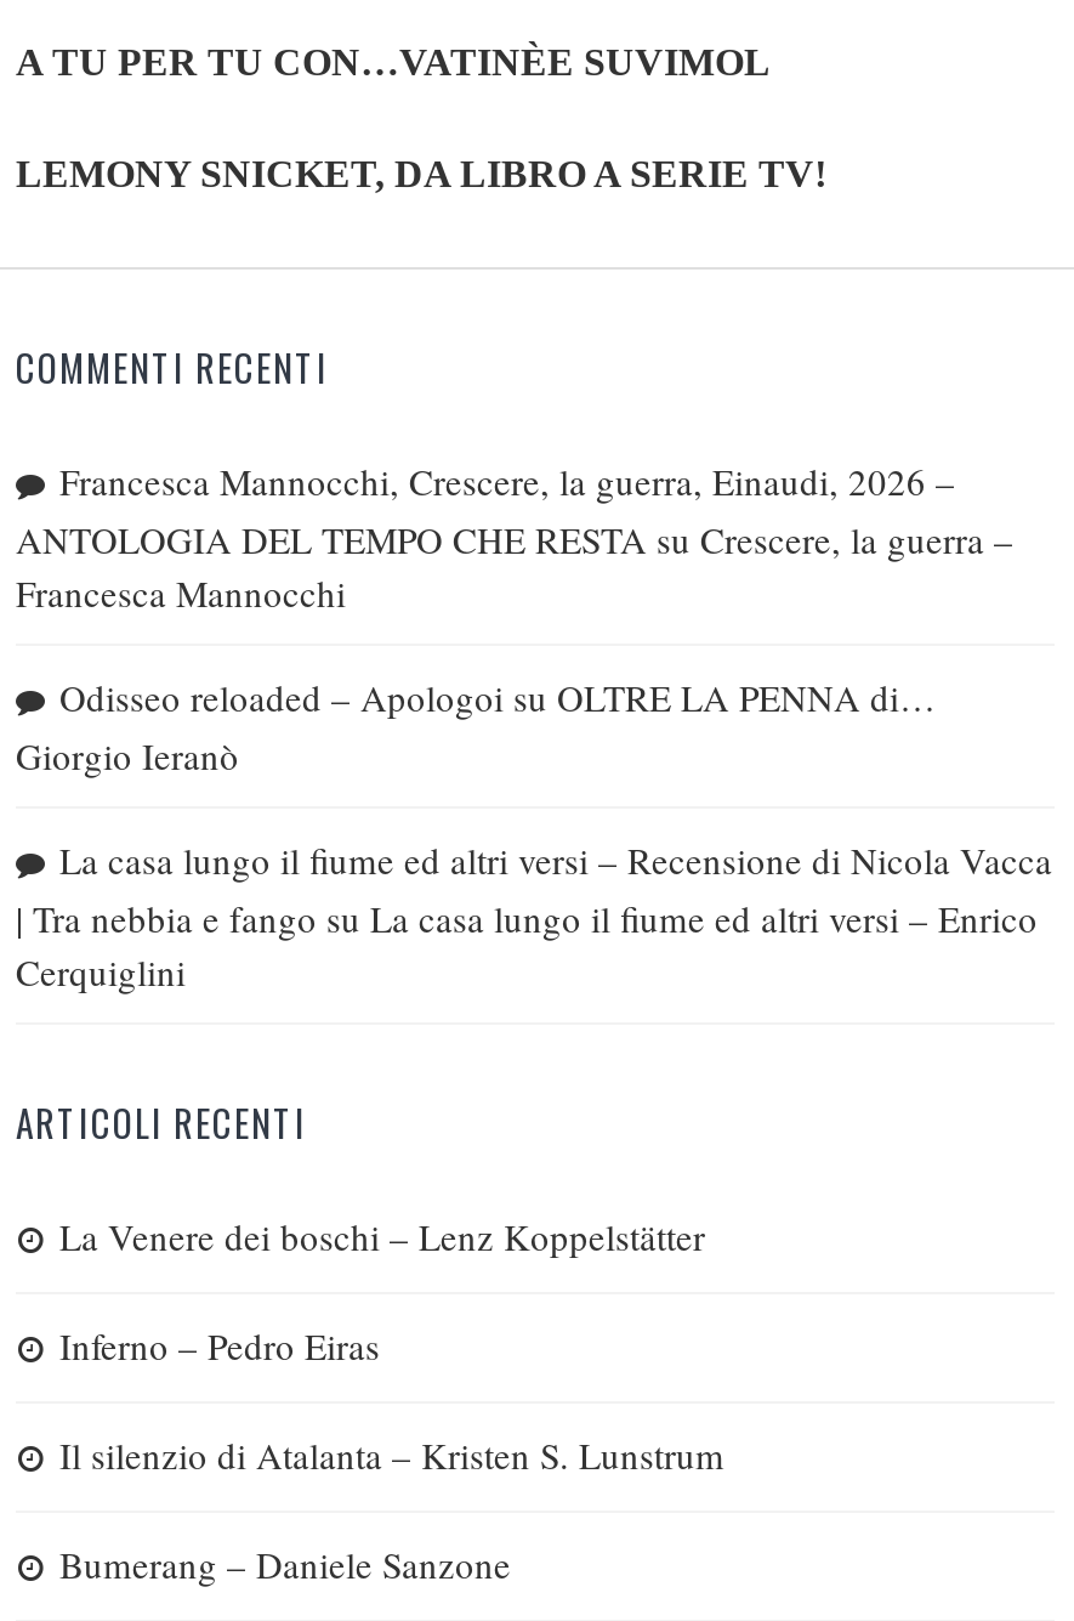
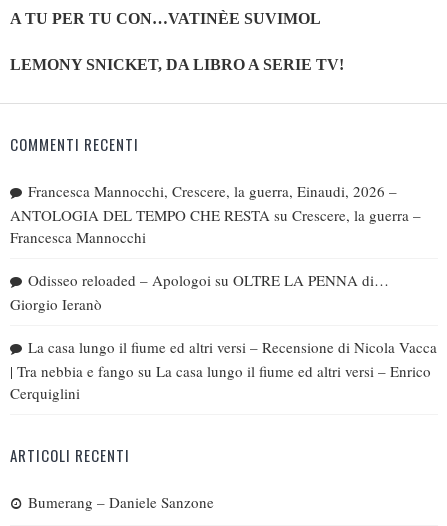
[59,1212,724,1479] La Venere dei boschi – Lenz Koppelstätter | Inferno – Pedro Eiras | Il silenzio di Atalanta – Kristen S. Lunstrum -> none

